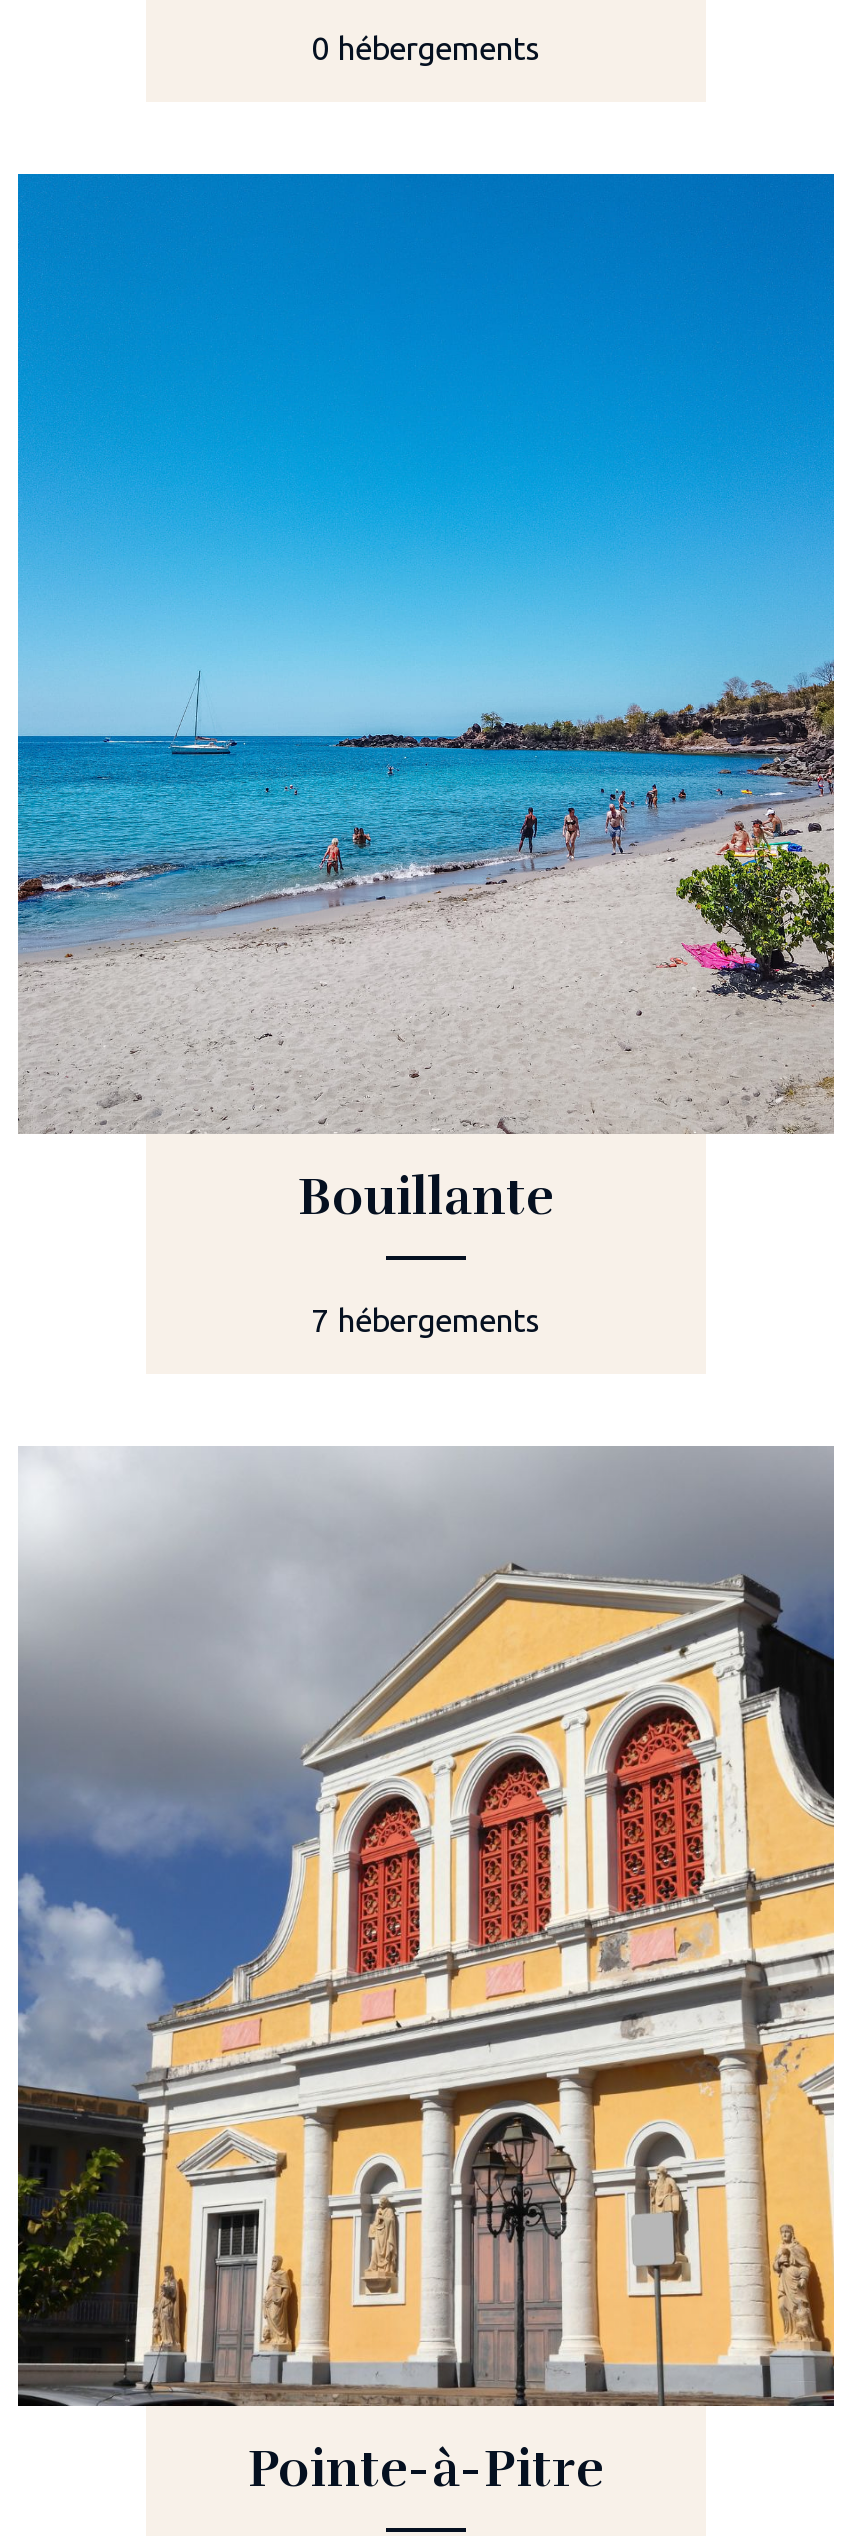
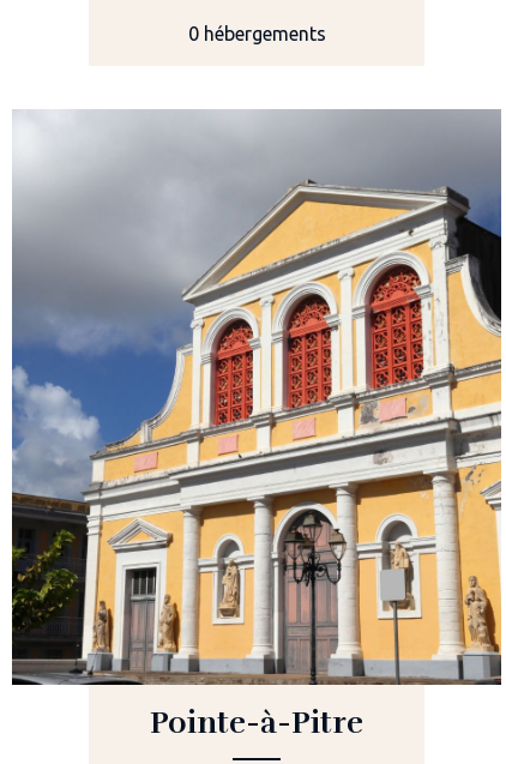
[16,172,836,1337] [image] | Bouillante | 7 hébergements -> none

